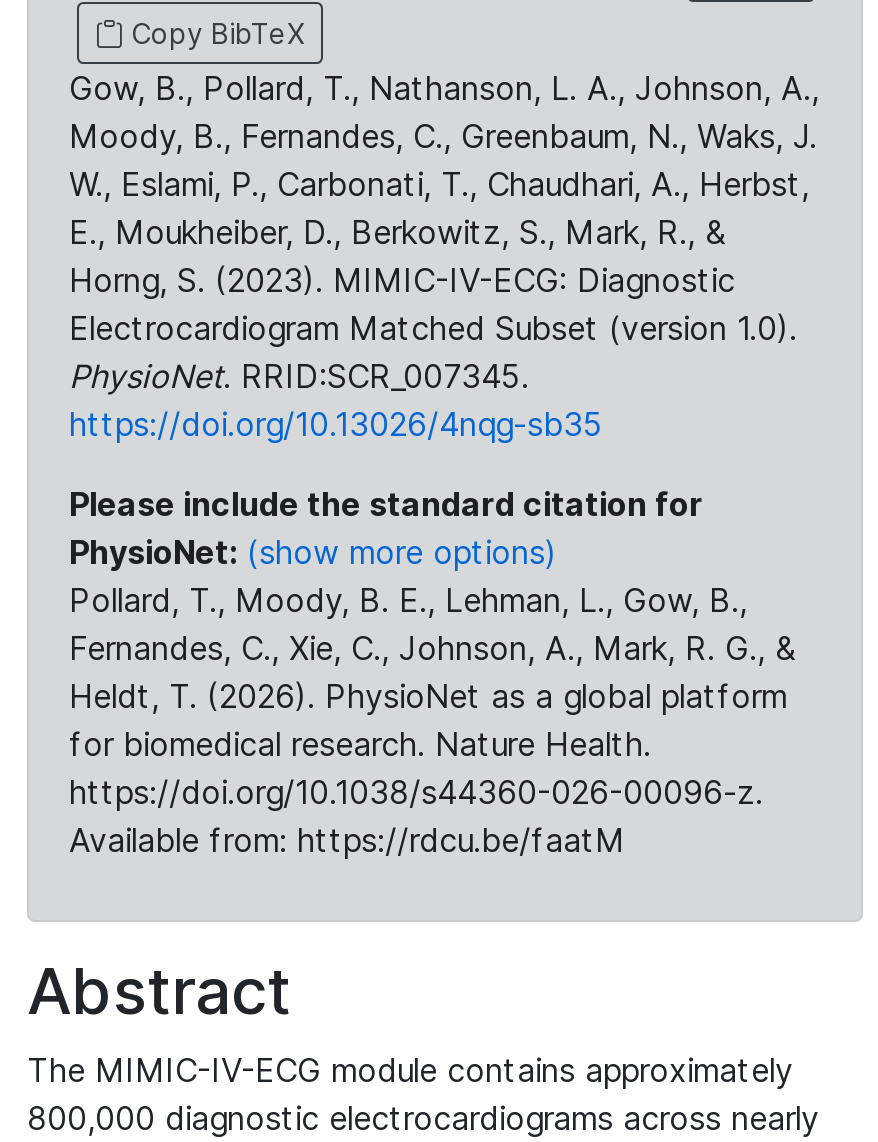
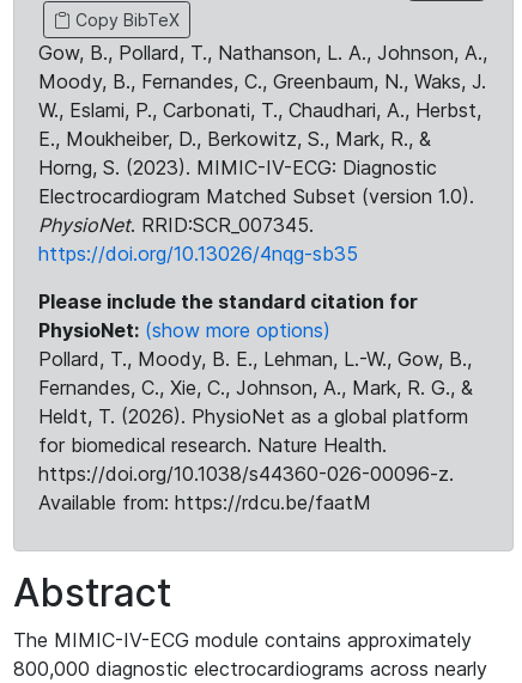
[69,580,747,620] Pollard, T., Moody, B. E., Lehman, L., Gow, B., -> [38,347,472,371] Pollard, T., Moody, B. E., Lehman, L.-W., Gow, B.,

